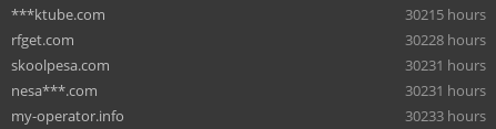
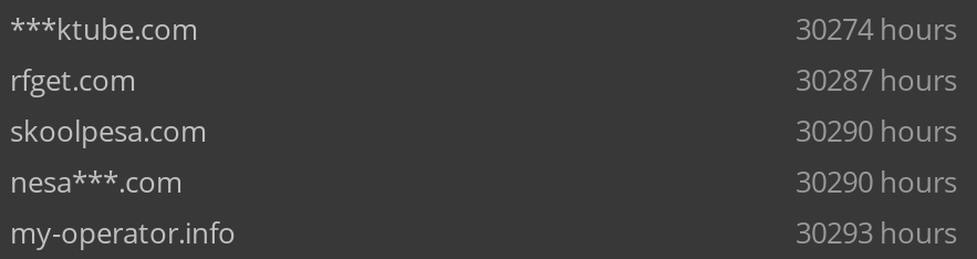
[405,4,486,24] 30215 hours -> [796,8,957,48] 30274 hours
[405,29,486,49] 30228 hours -> [796,59,957,99] 30287 hours
[405,55,486,75] 30231 hours -> [796,110,957,150] 30290 hours
[405,80,486,100] 30231 hours -> [796,161,957,201] 30290 hours
[405,105,486,125] 30233 hours -> [796,212,957,251] 30293 hours

